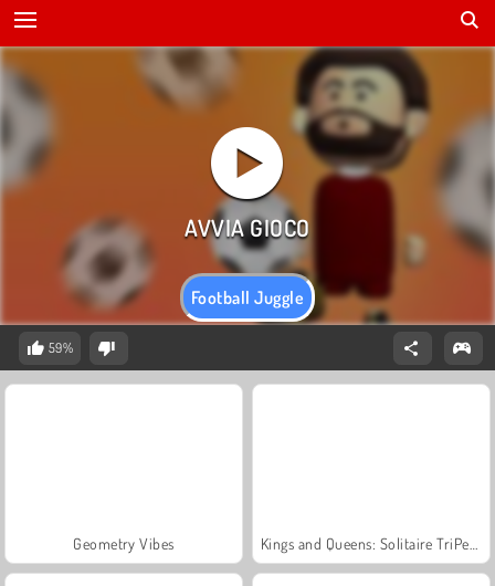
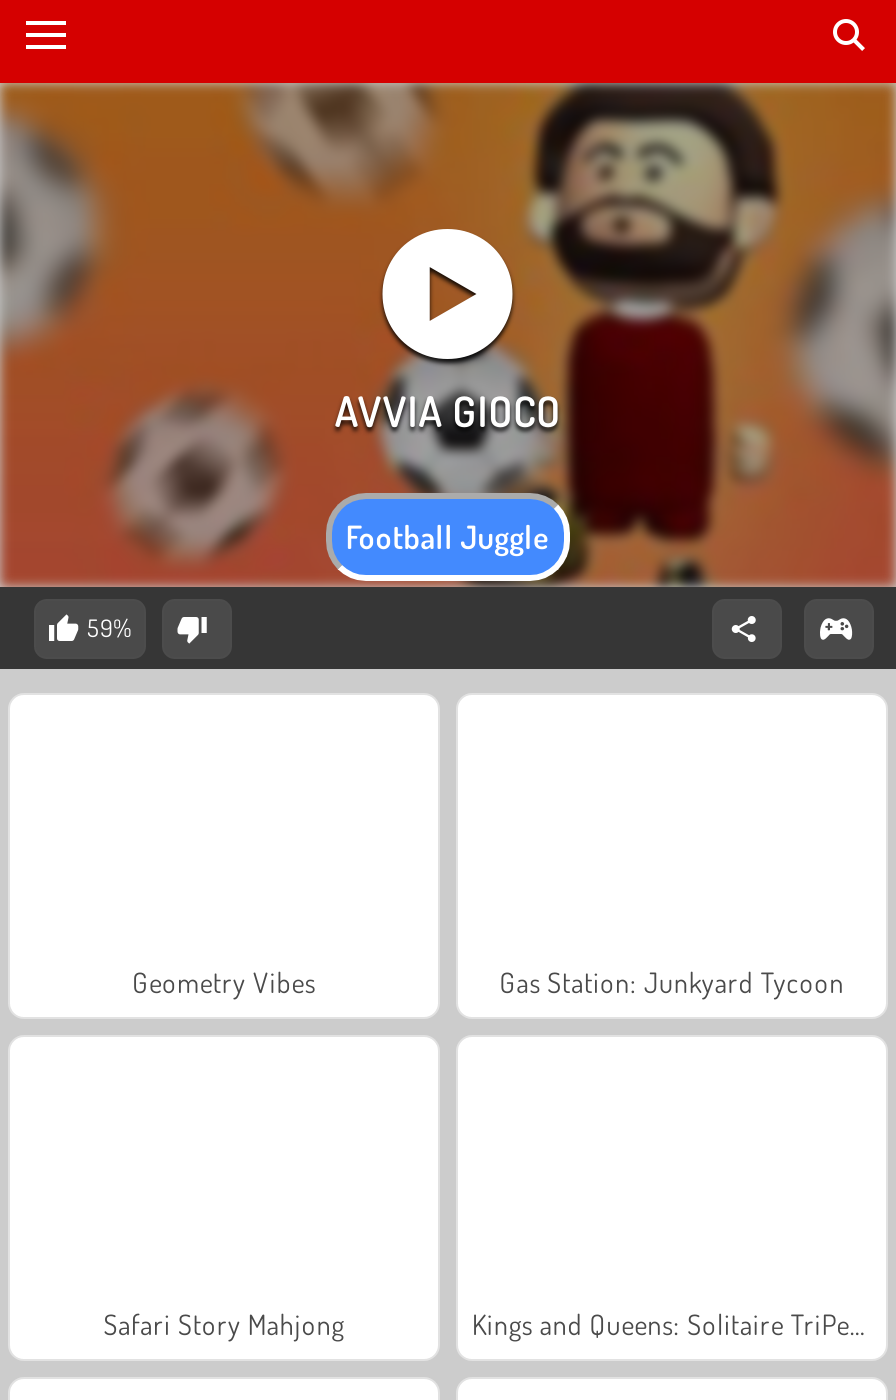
none -> [103,1307,345,1341] Safari Story Mahjong
none -> [500,965,844,999] Gas Station: Junkyard Tycoon

